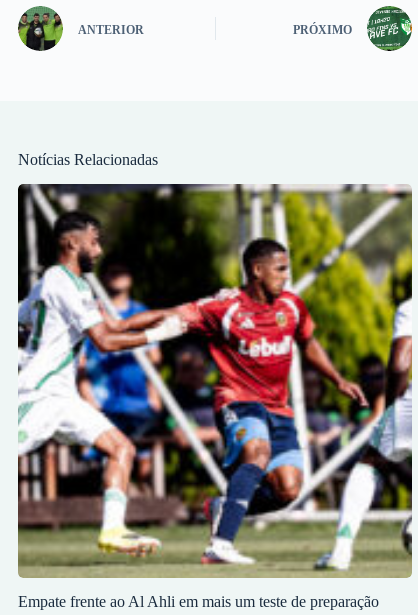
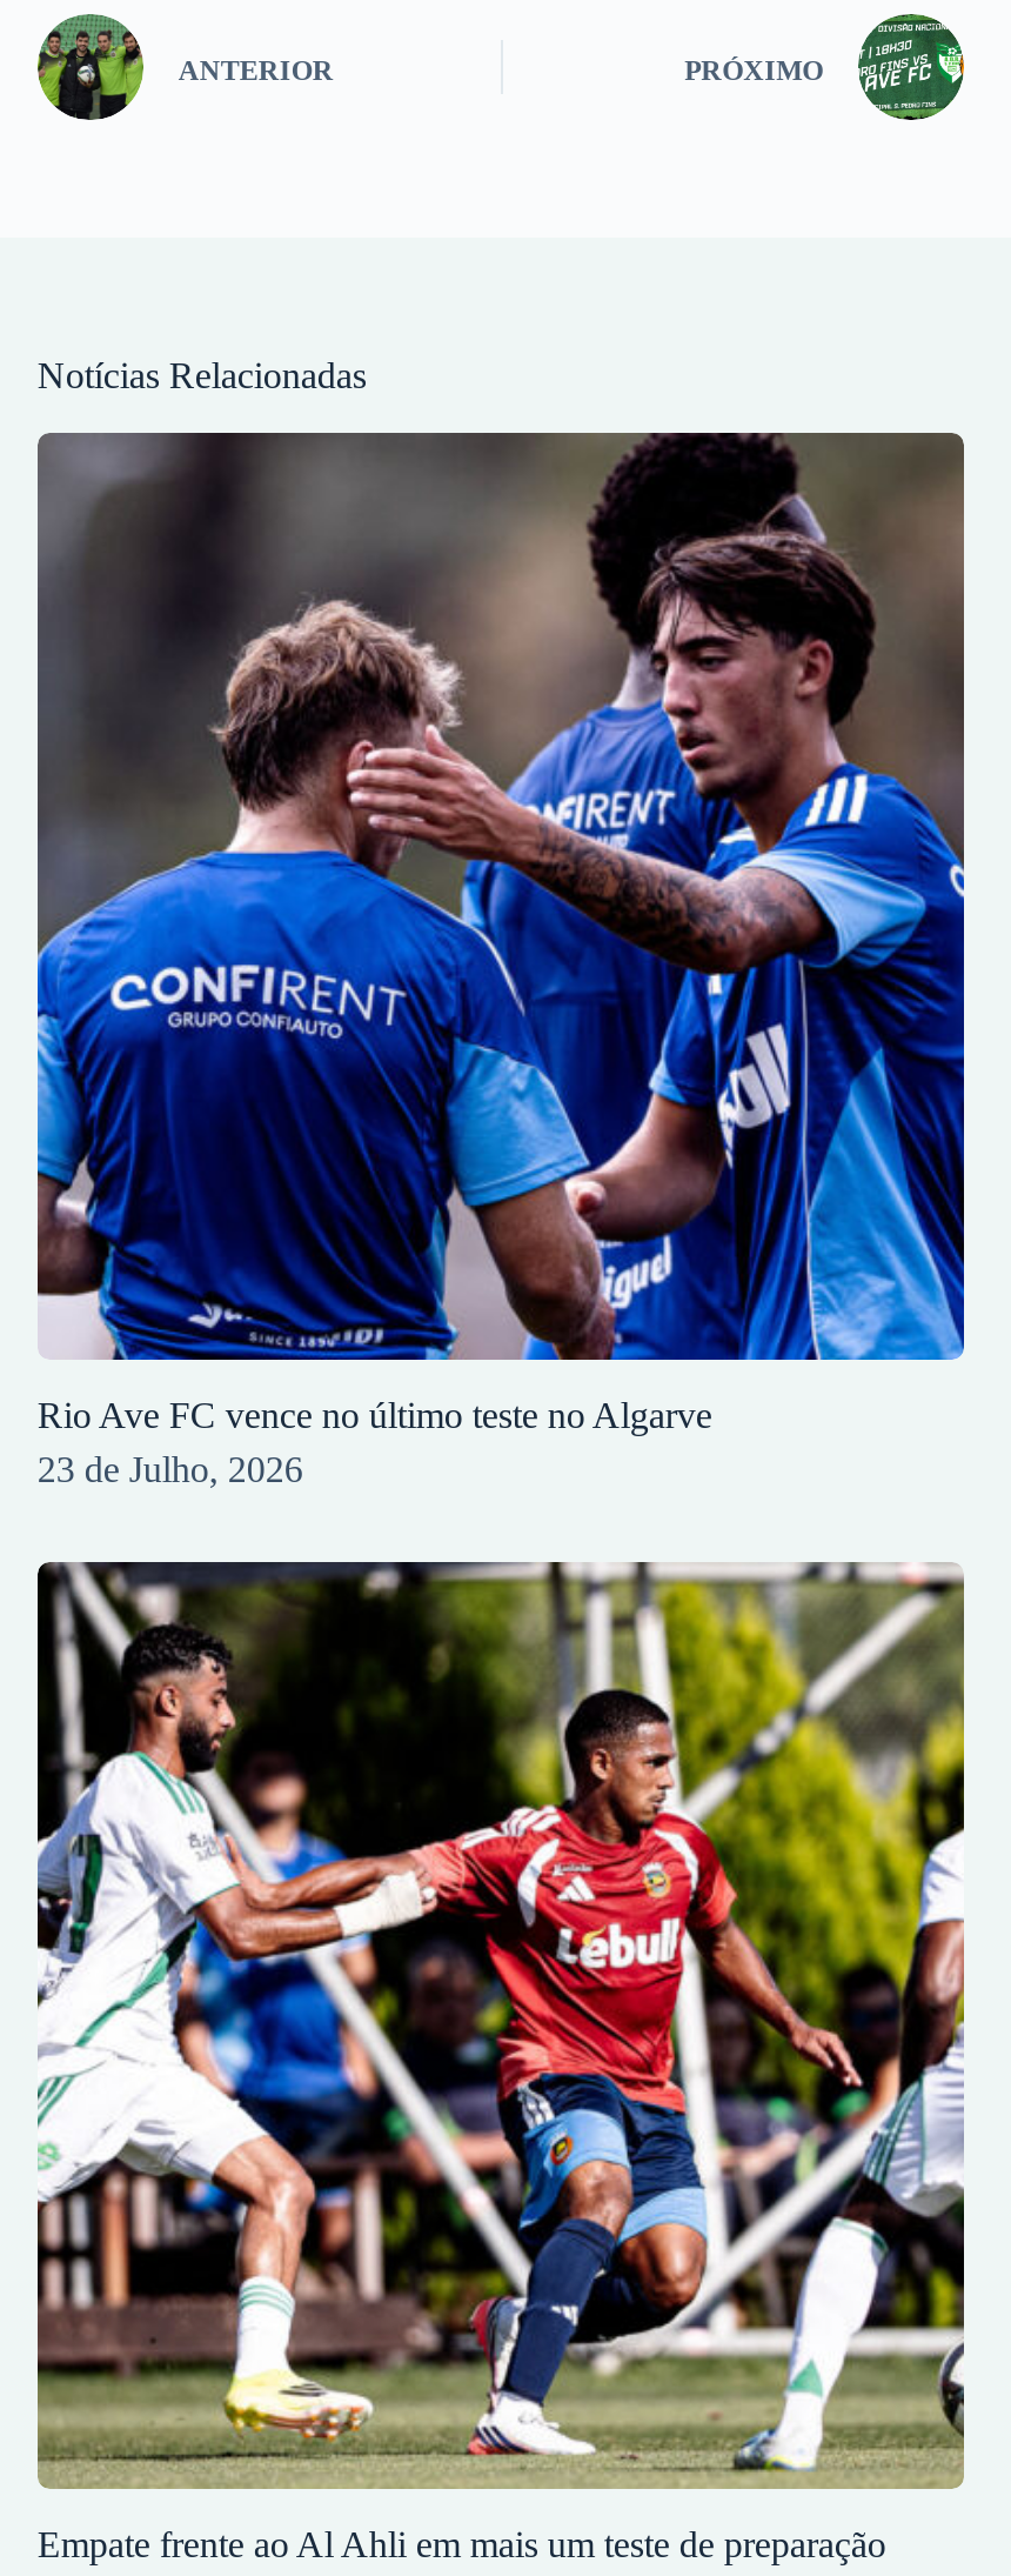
none -> [35,431,966,1489] [image] | Rio Ave FC vence no último teste no Algarve | 23 de Julho, 2026

